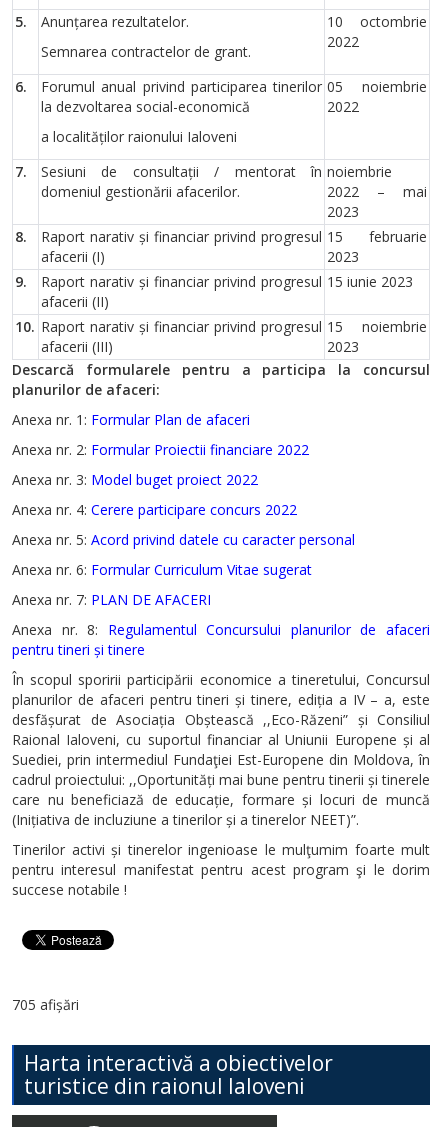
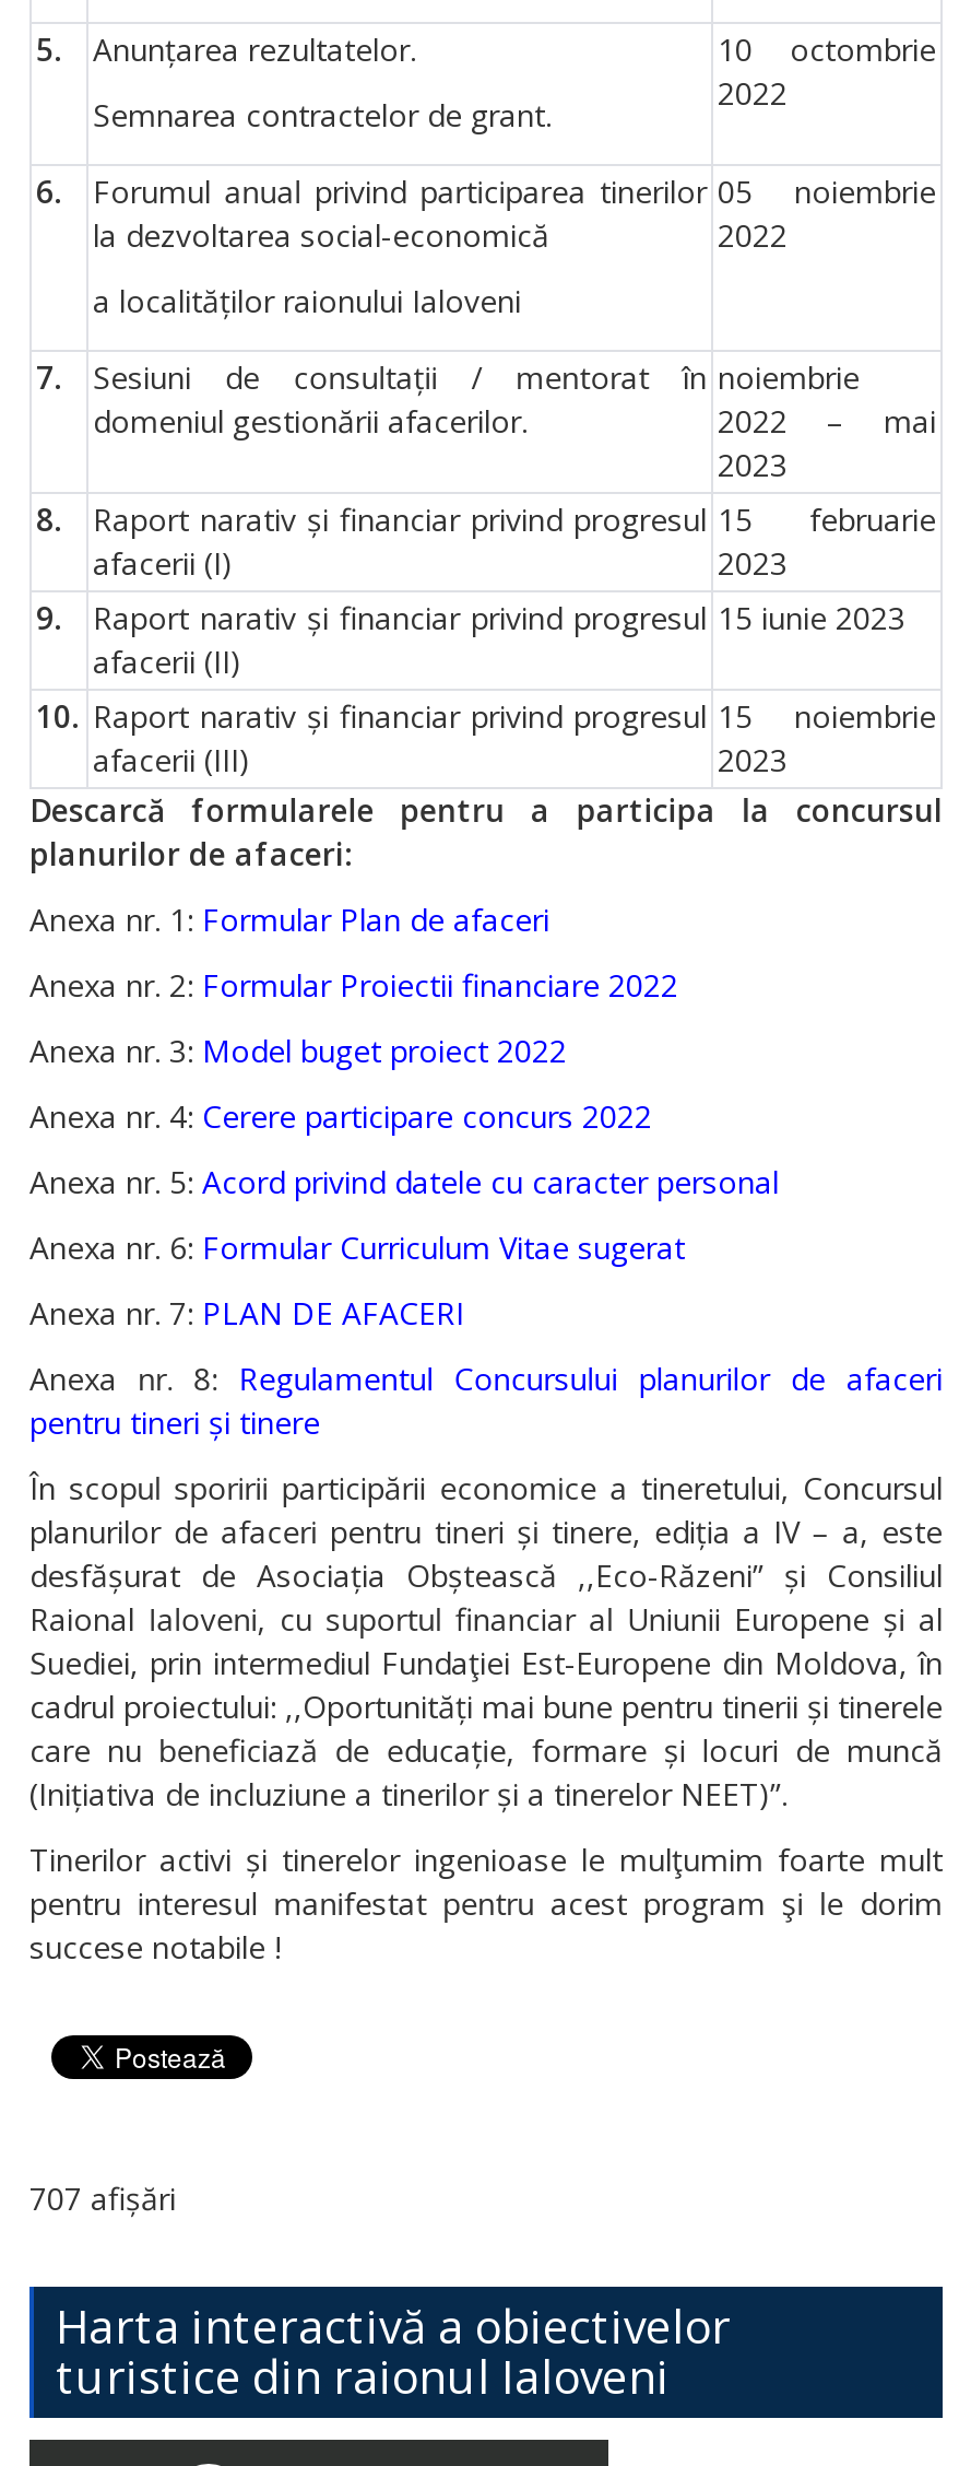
[12,995,79,1014] 705 afișări -> [29,2177,176,2218] 707 afișări

